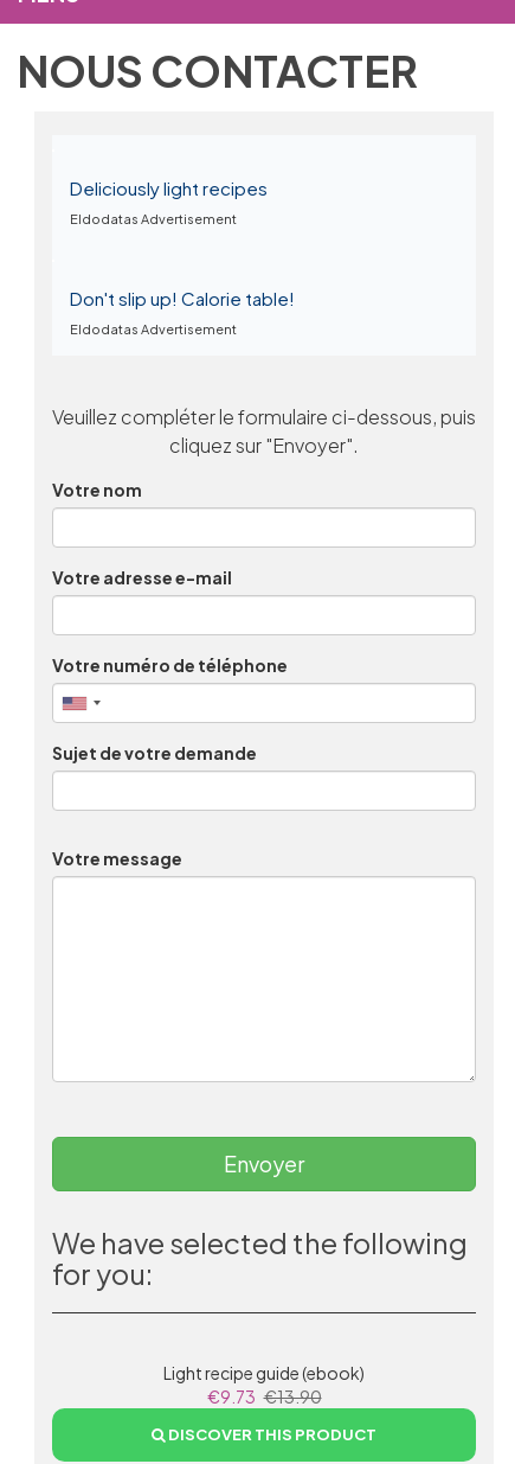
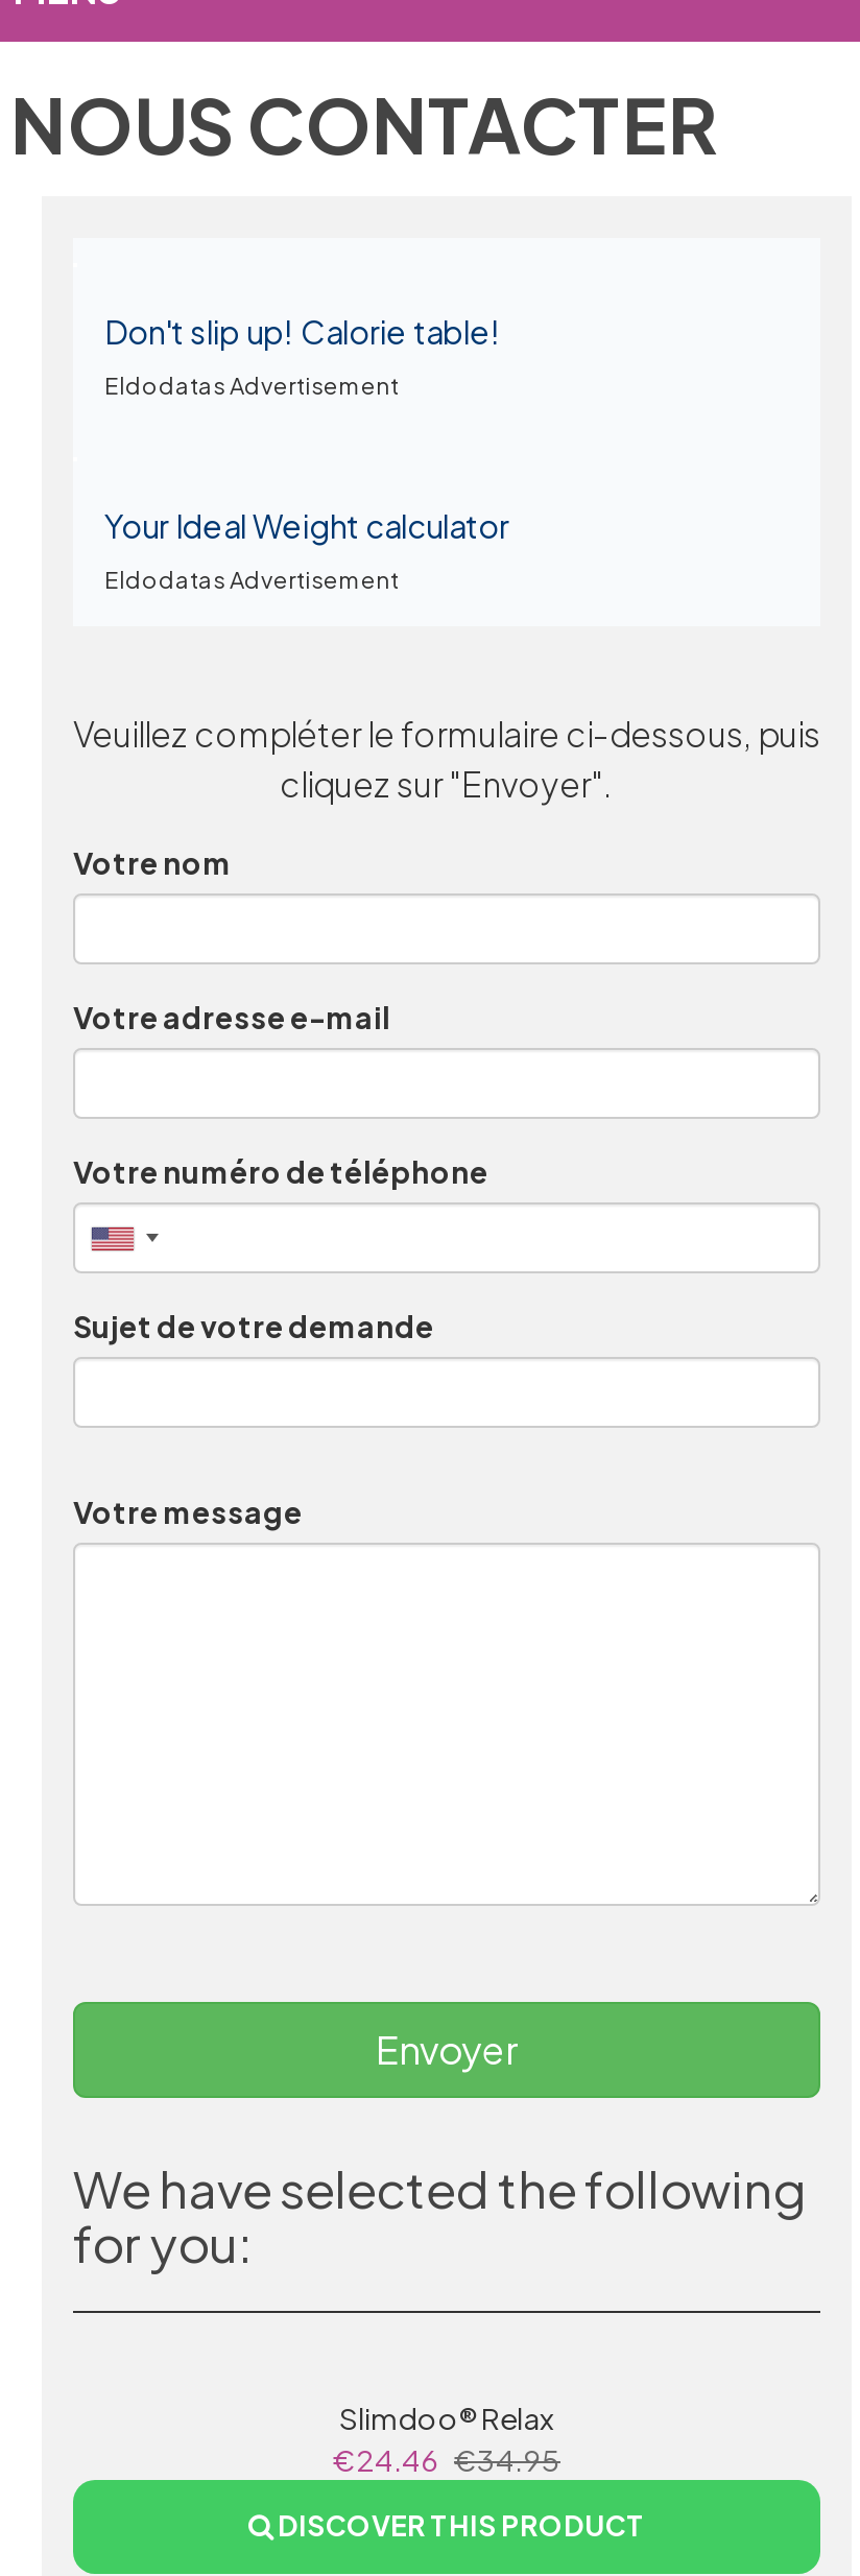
[70,177,268,200] Deliciously light recipes -> none
none -> [104,506,509,545] Your Ideal Weight calculator
moved [70,287,295,310] -> [104,312,501,351]: Don't slip up! Calorie table!
[163,1362,365,1407] Light recipe guide (ebook) | €9.73 €13.90 -> [333,2399,560,2479] Slimdoo® Relax | €24.46 €34.95

